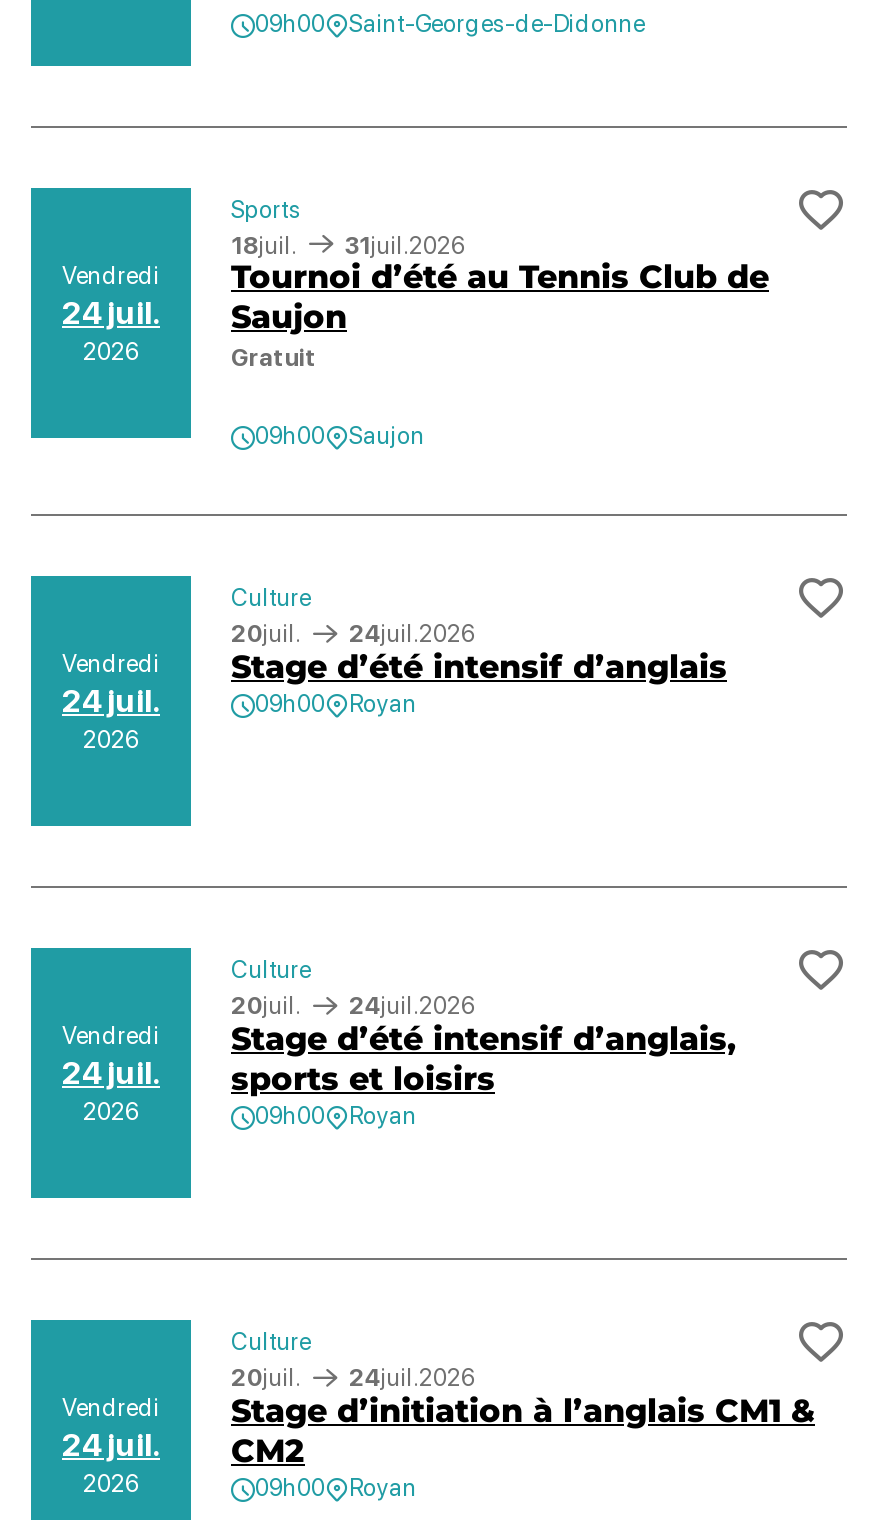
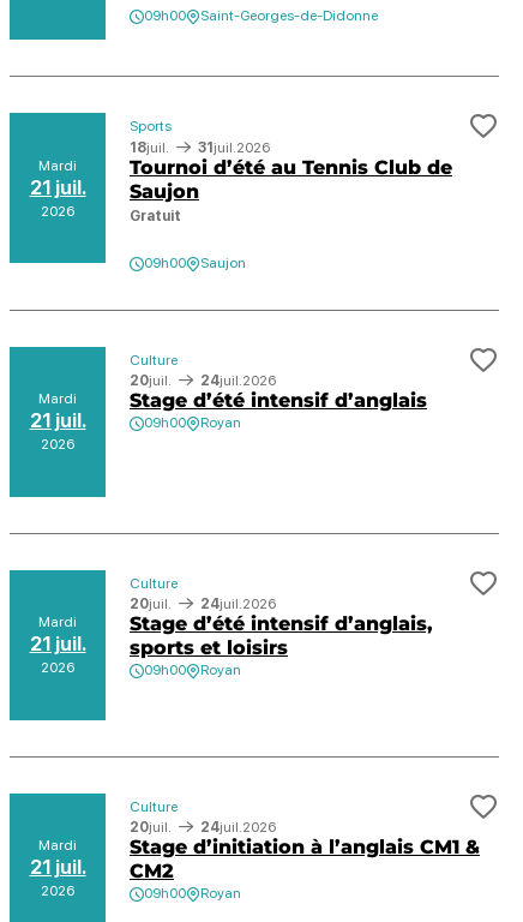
[62,261,160,331] Vendredi | 24 juil. -> [29,157,86,199] Mardi | 21 juil.
[62,649,160,719] Vendredi | 24 juil. -> [29,390,86,432] Mardi | 21 juil.
[62,1021,160,1091] Vendredi | 24 juil. -> [29,614,86,656] Mardi | 21 juil.
[62,1393,160,1463] Vendredi | 24 juil. -> [29,837,86,879] Mardi | 21 juil.

